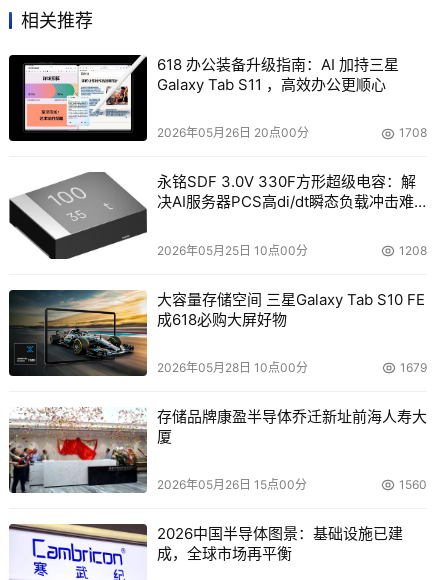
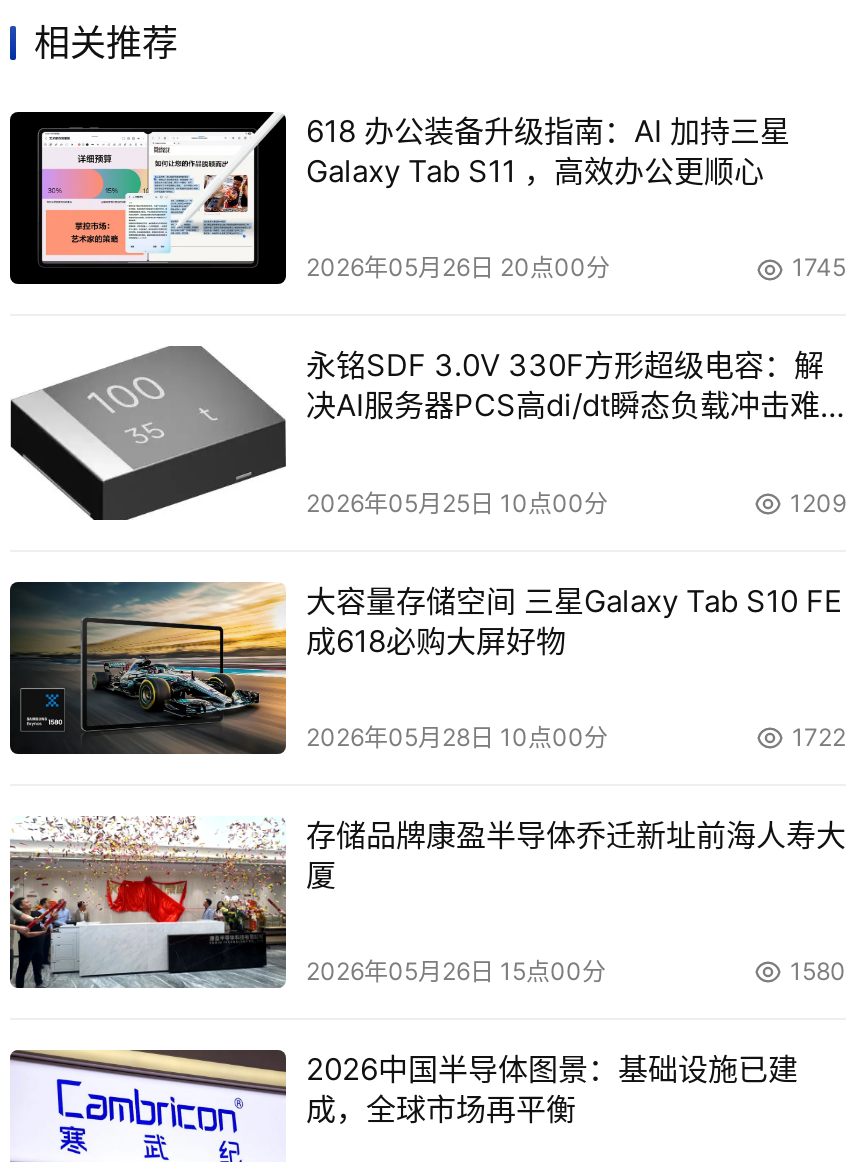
[399,125,427,140] 1708 -> [792,253,846,283] 1745
[399,243,427,258] 1208 -> [790,487,846,517] 1209
[400,360,427,375] 1679 -> [792,722,846,752] 1722
[399,477,427,492] 1560 -> [790,956,846,986] 1580

